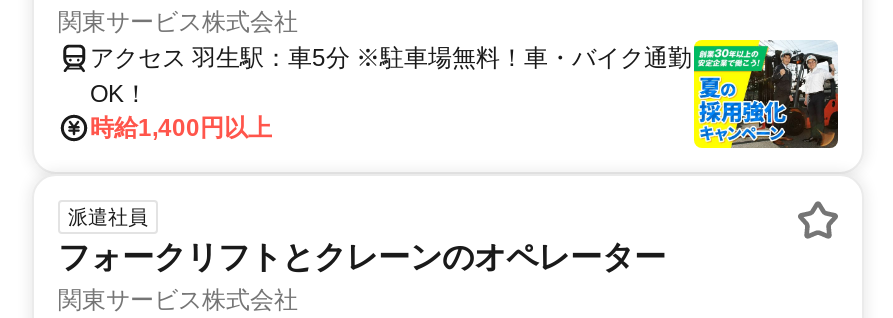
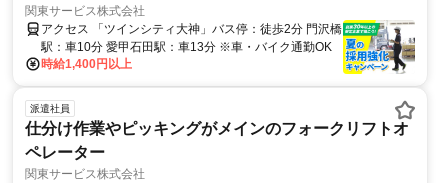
[90,44,840,150] [image] | アクセス 羽生駅：車5分 ※駐車場無料！車・バイク通勤 | OK！ -> [41,22,416,74] [image] | アクセス 「ツインシティ大神」バス停：徒歩2分 門沢橋 | 駅：車10分 愛甲石田駅：車13分 ※車・バイク通勤OK
[58,240,666,274] フォークリフトとクレーンのオペレーター -> [25,120,409,161] 仕分け作業やピッキングがメインのフォークリフトオ | ペレーター

